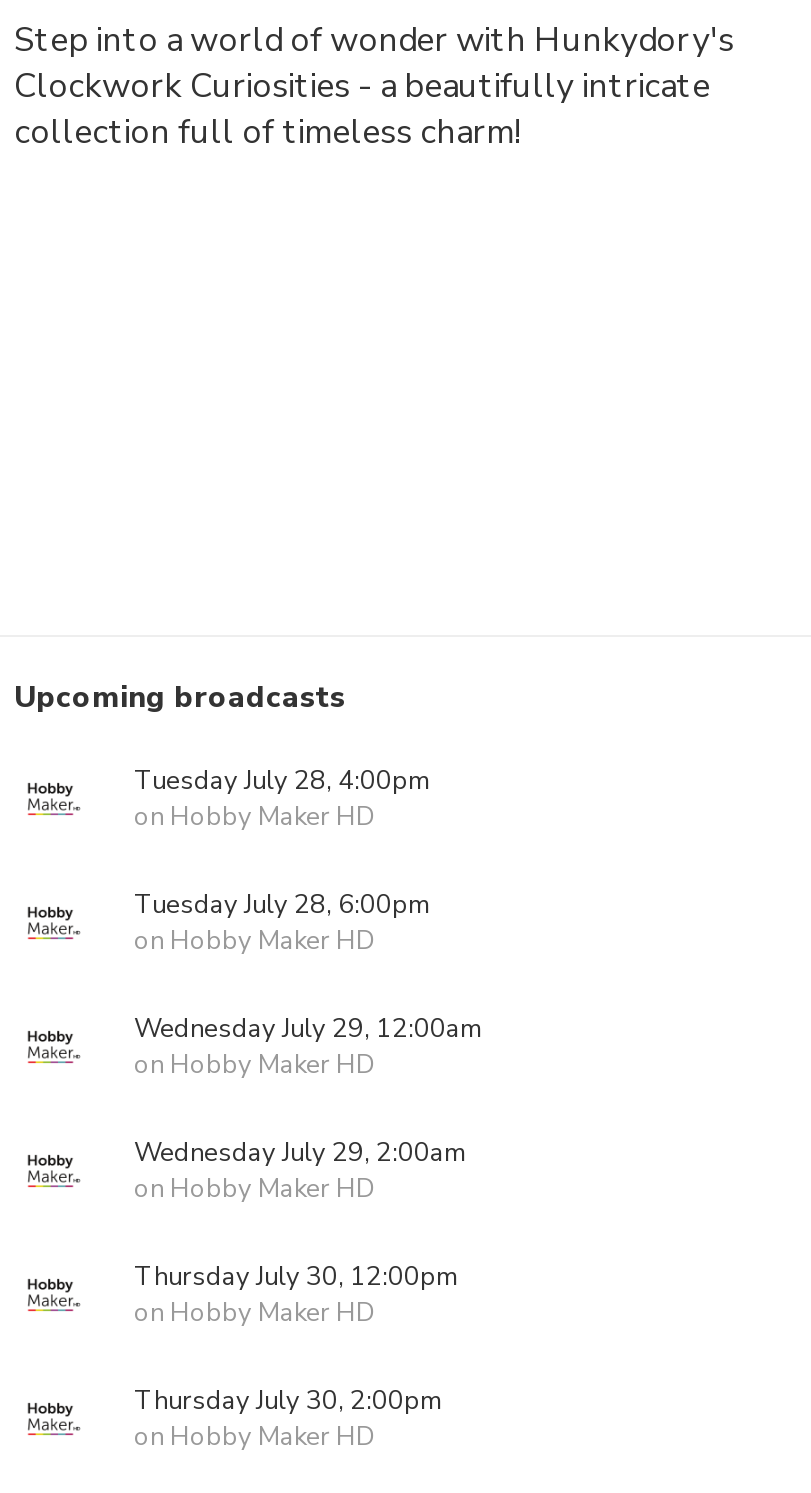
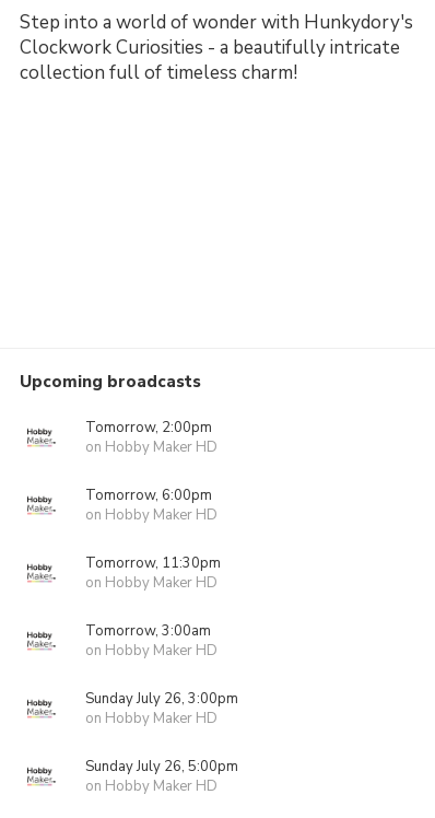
[134,763,430,799] Tuesday July 28, 4:00pm -> [85,418,212,437] Tomorrow, 2:00pm
[134,887,430,923] Tuesday July 28, 6:00pm -> [85,486,212,505] Tomorrow, 6:00pm
[134,1011,482,1047] Wednesday July 29, 12:00am -> [85,553,221,573] Tomorrow, 11:30pm
[134,1135,466,1171] Wednesday July 29, 2:00am -> [85,621,211,641] Tomorrow, 3:00am
[134,1259,458,1295] Thursday July 30, 12:00pm -> [85,689,238,709] Sunday July 26, 3:00pm
[134,1383,442,1419] Thursday July 30, 2:00pm -> [85,757,238,776] Sunday July 26, 5:00pm

